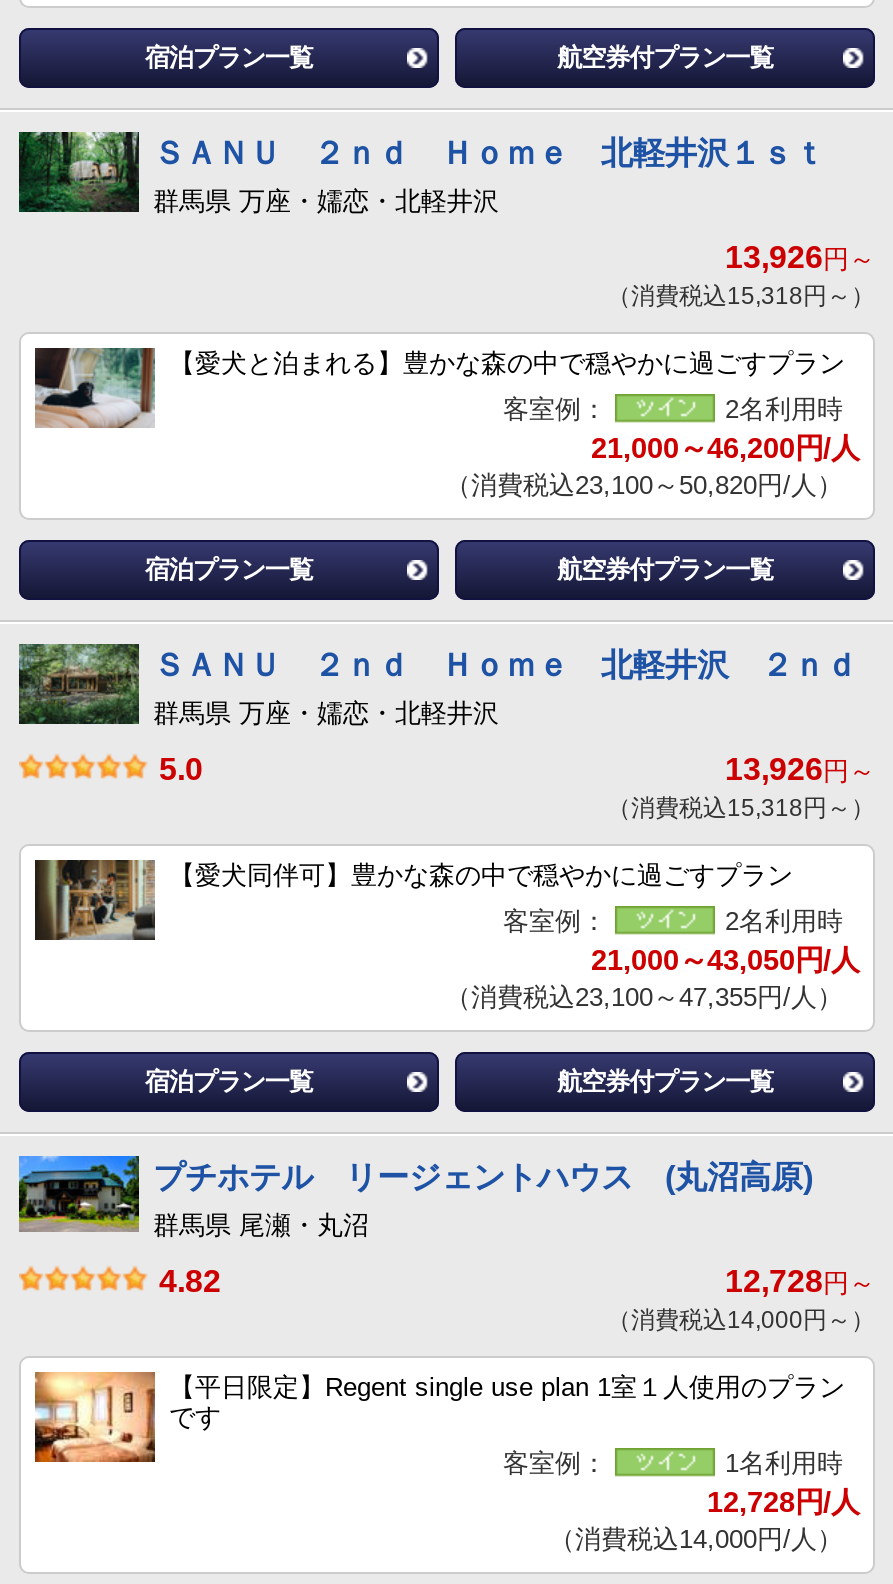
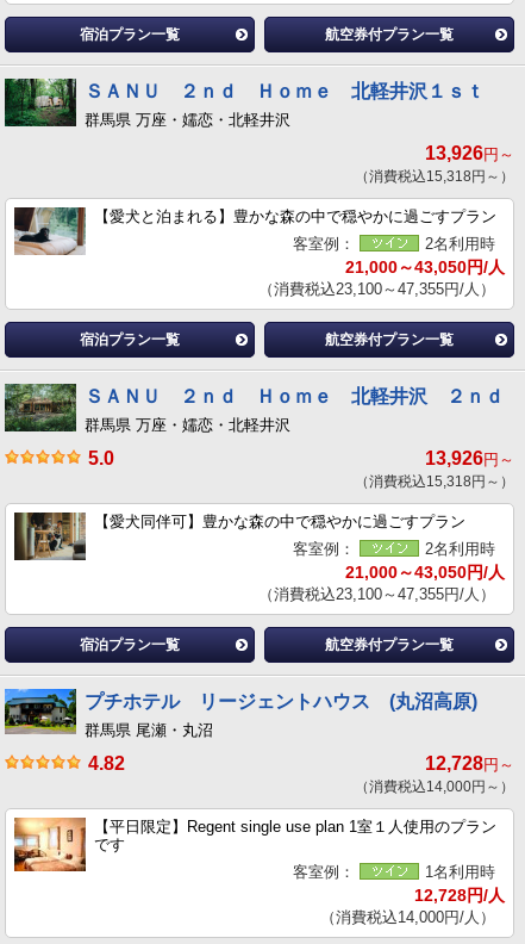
[591,433,859,465] 21,000～46,200円/人 -> [345,258,505,277] 21,000～43,050円/人
[445,471,843,501] （消費税込23,100～50,820円/人） -> [258,280,495,298] （消費税込23,100～47,355円/人）

